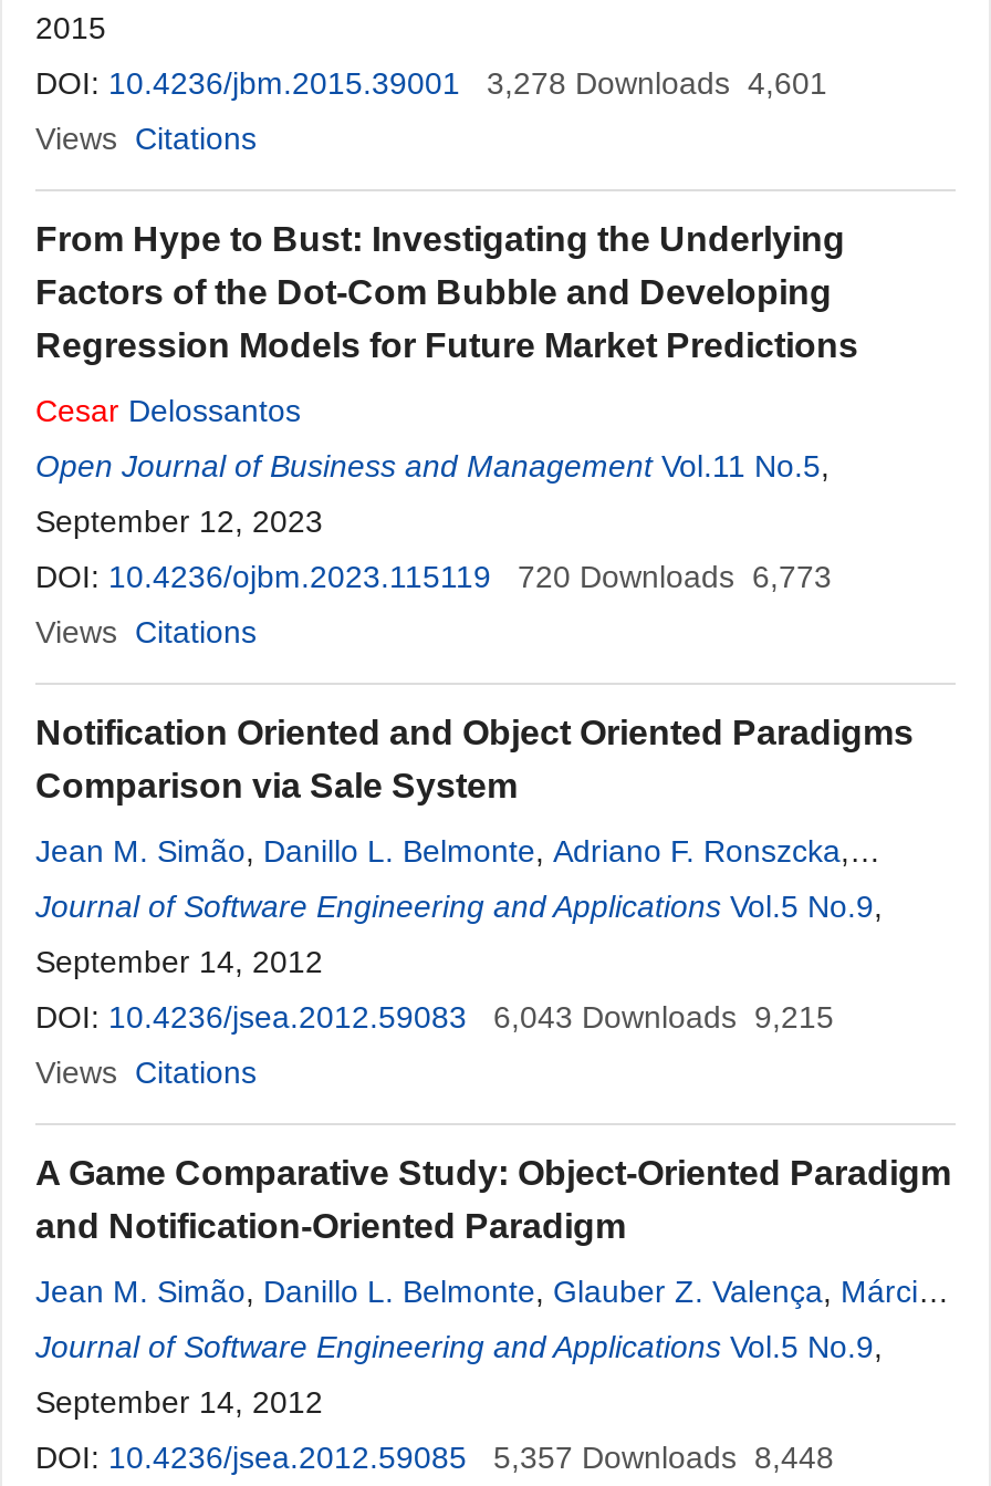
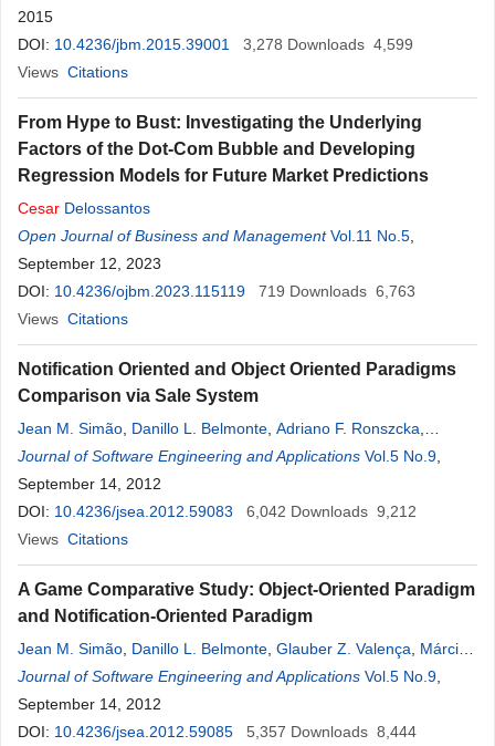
[35,65,827,101] DOI: 10.4236/jbm.2015.39001 3,278 Downloads 4,601 -> [18,35,413,53] DOI: 10.4236/jbm.2015.39001 3,278 Downloads 4,599
[35,559,832,594] DOI: 10.4236/ojbm.2023.115119 720 Downloads 6,773 -> [18,282,415,300] DOI: 10.4236/ojbm.2023.115119 719 Downloads 6,763
[493,999,834,1035] 6,043 Downloads 9,215 -> [246,502,417,520] 6,042 Downloads 9,212
[35,1440,834,1475] DOI: 10.4236/jsea.2012.59085 5,357 Downloads 8,448 -> [18,723,417,740] DOI: 10.4236/jsea.2012.59085 5,357 Downloads 8,444

